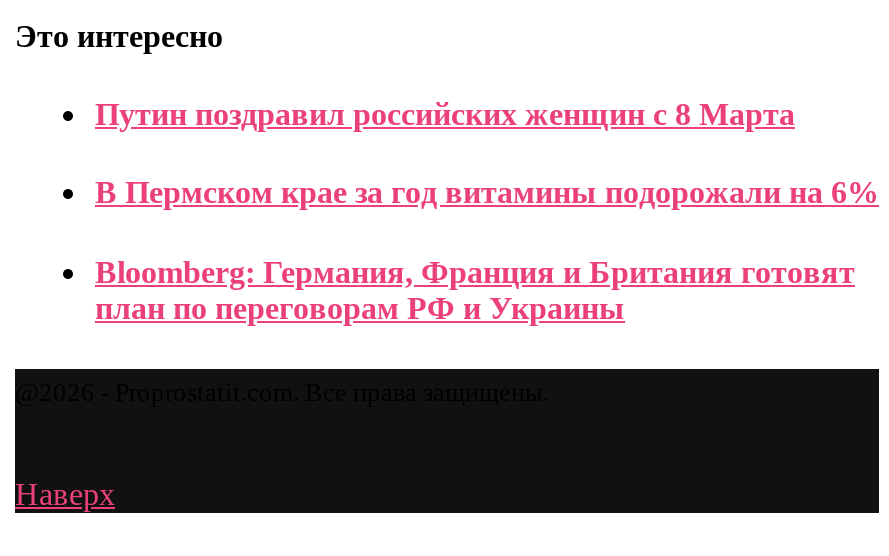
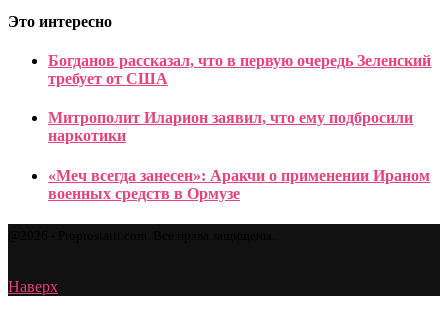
[95,97,795,131] Путин поздравил российских женщин с 8 Марта -> [48,52,431,87] Богданов рассказал, что в первую очередь Зеленский | требует от США
[95,176,879,210] В Пермском крае за год витамины подорожали на 6% -> [48,109,413,144] Митрополит Иларион заявил, что ему подбросили | наркотики
[95,254,855,324] Bloomberg: Германия, Франция и Британия готовят | план по переговорам РФ и Украины -> [48,167,430,202] «Меч всегда занесен»: Аракчи о применении Ираном | военных средств в Ормузе

